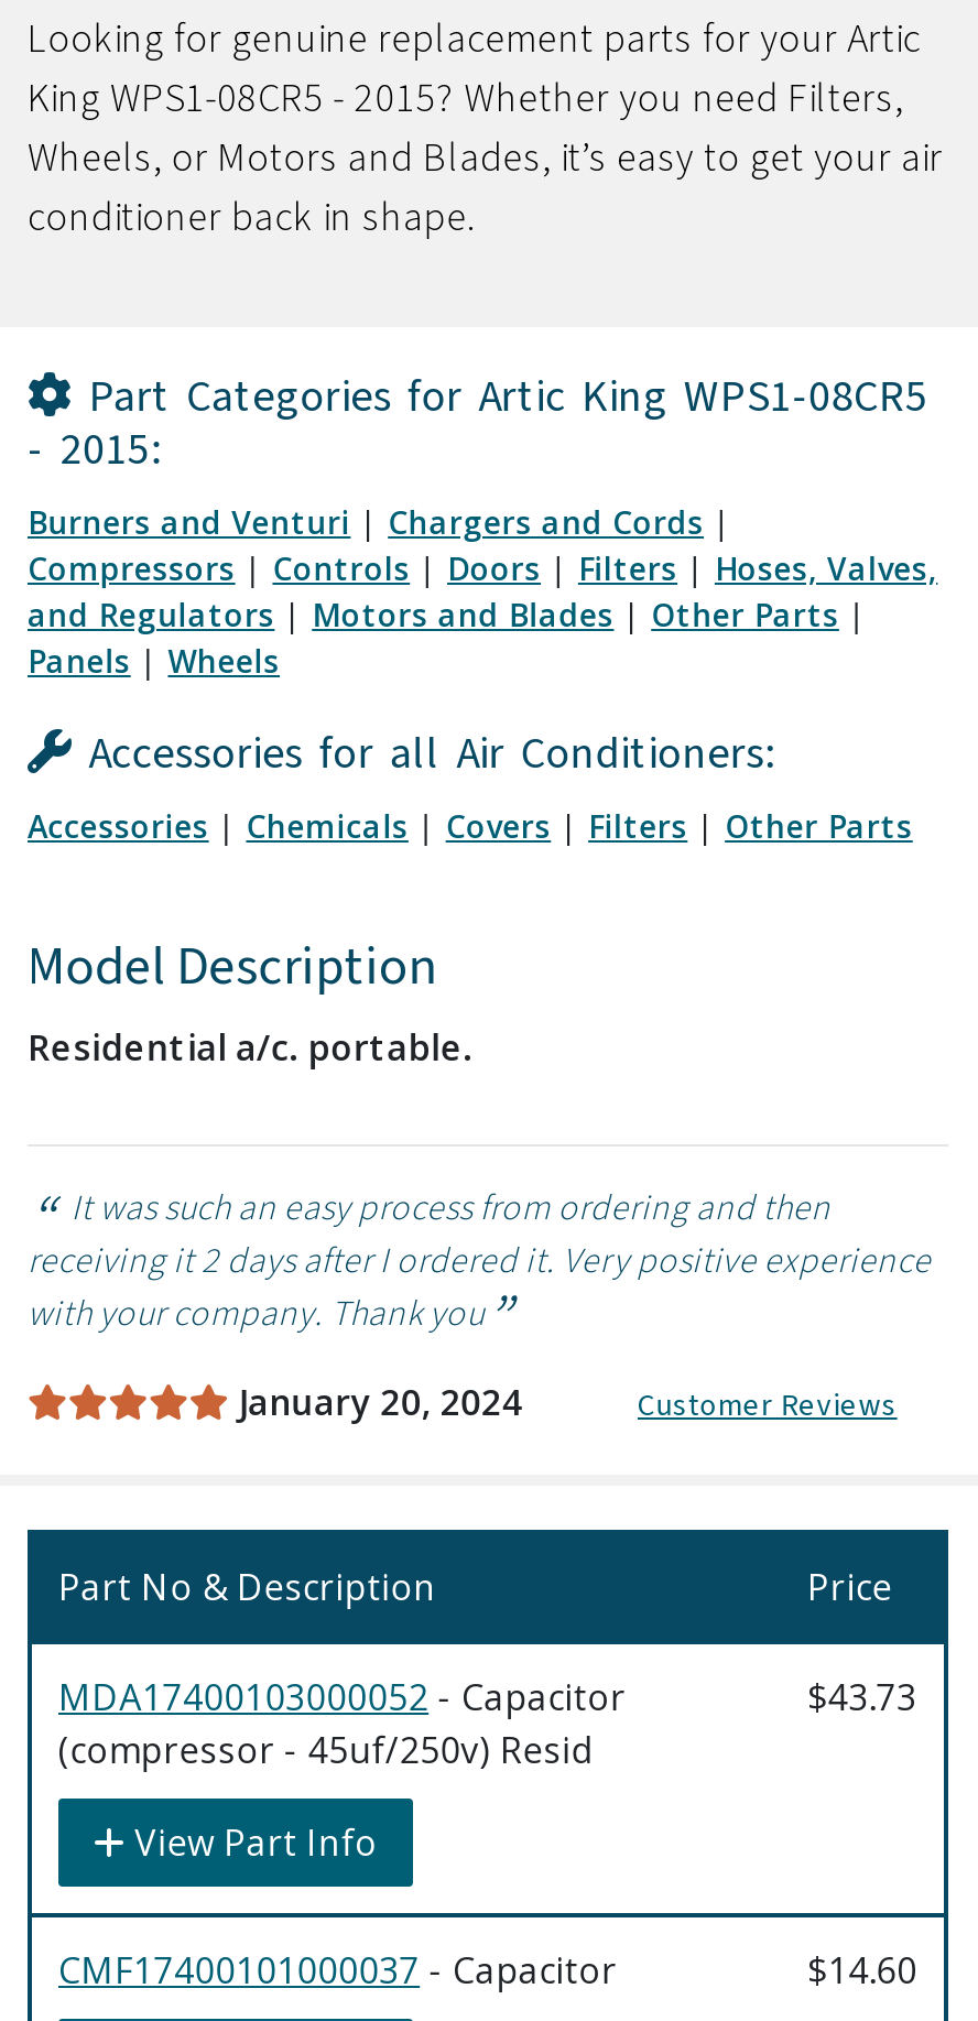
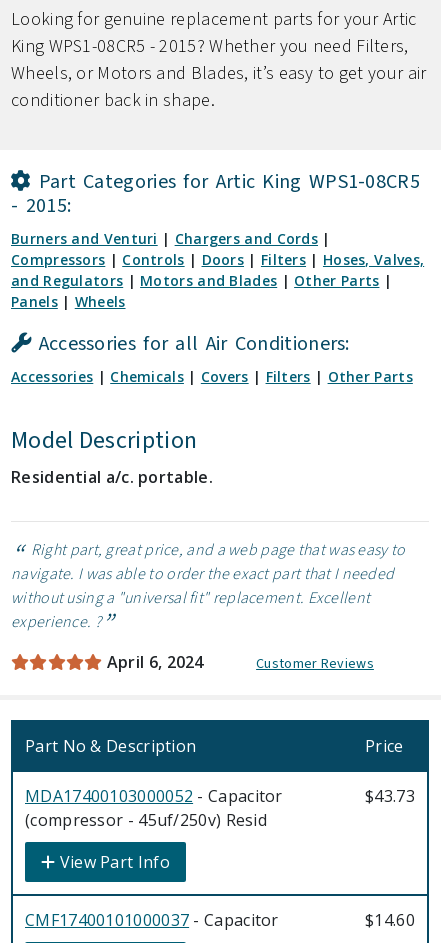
[28,1183,931,1337] It was such an easy process from ordering and then | receiving it 2 days after I ordered it. Very positive experience | with your company. Thank you -> [11,539,406,633] Right part, great price, and a web page that was easy to | navigate. I was able to order the exact part that I needed | without using a "universal fit" replacement. Excellent | experience. ?
[239,1377,522,1426] January 20, 2024 -> [107,651,204,673] April 6, 2024

